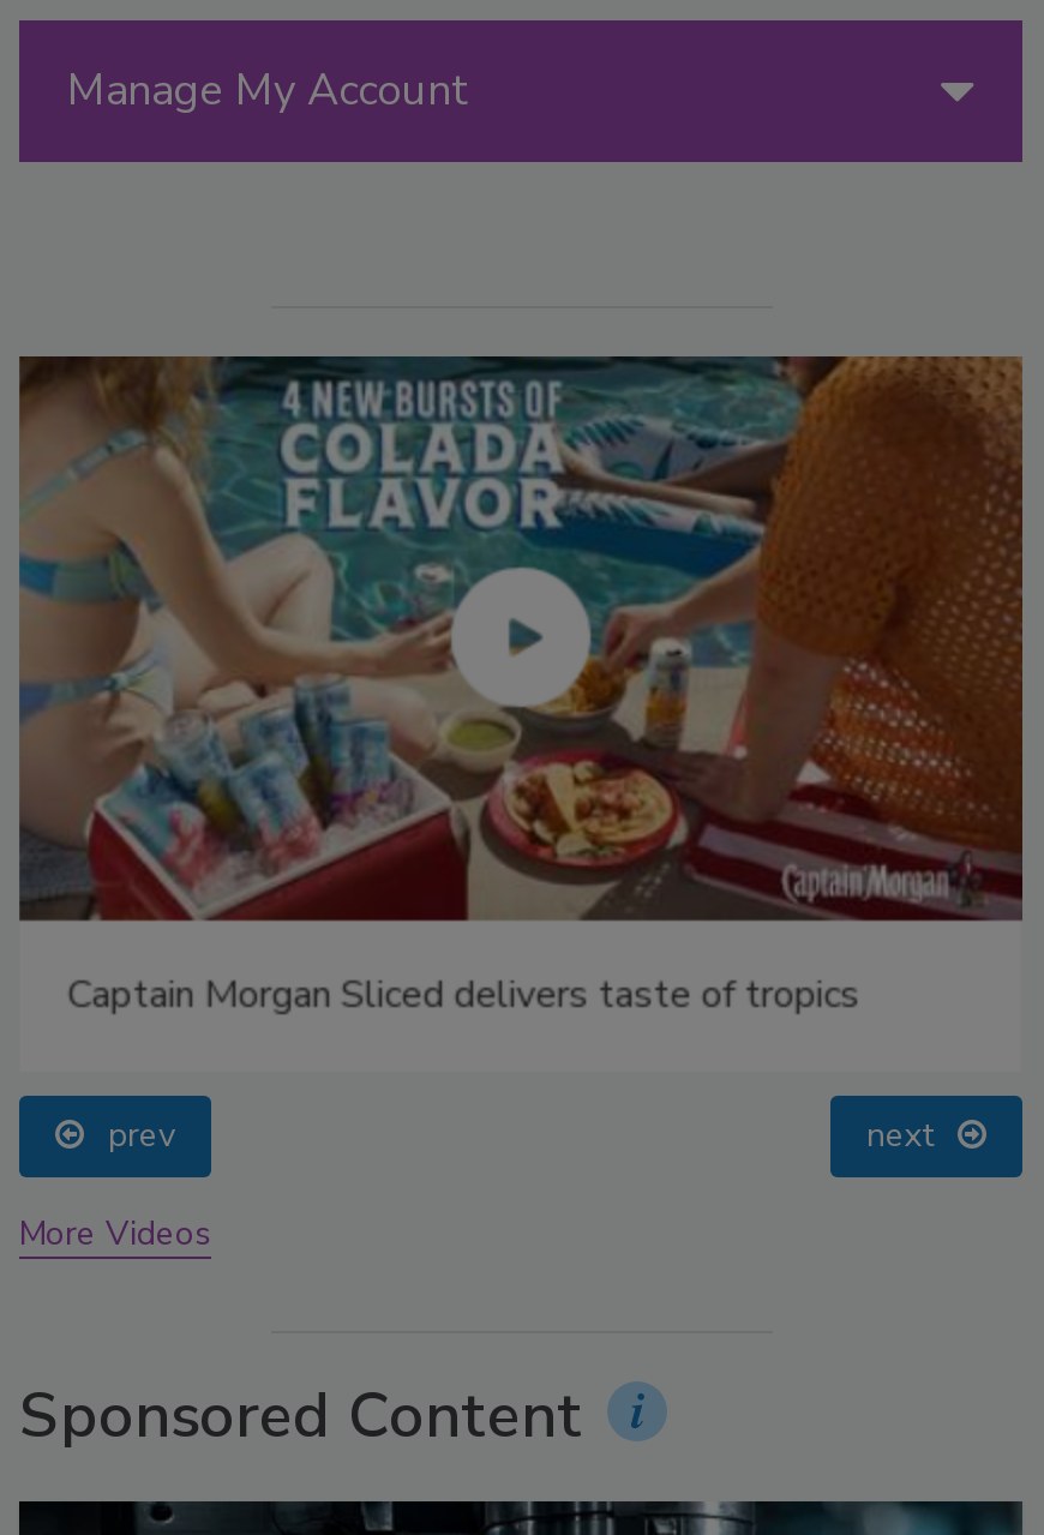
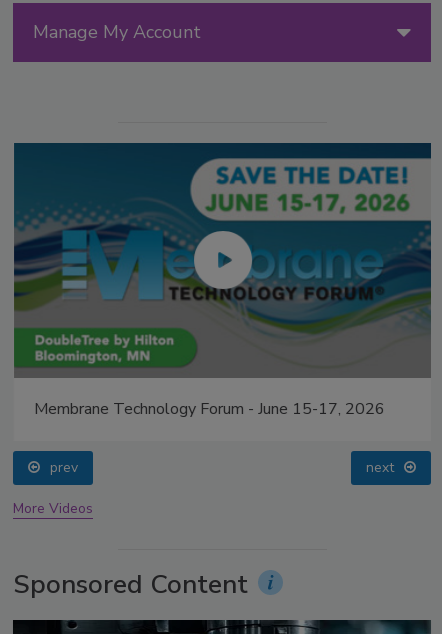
[17,354,1025,1022] [image] | Captain Morgan Sliced delivers taste of tropics -> [13,142,432,420] [image] | Membrane Technology Forum - June 15-17, 2026

